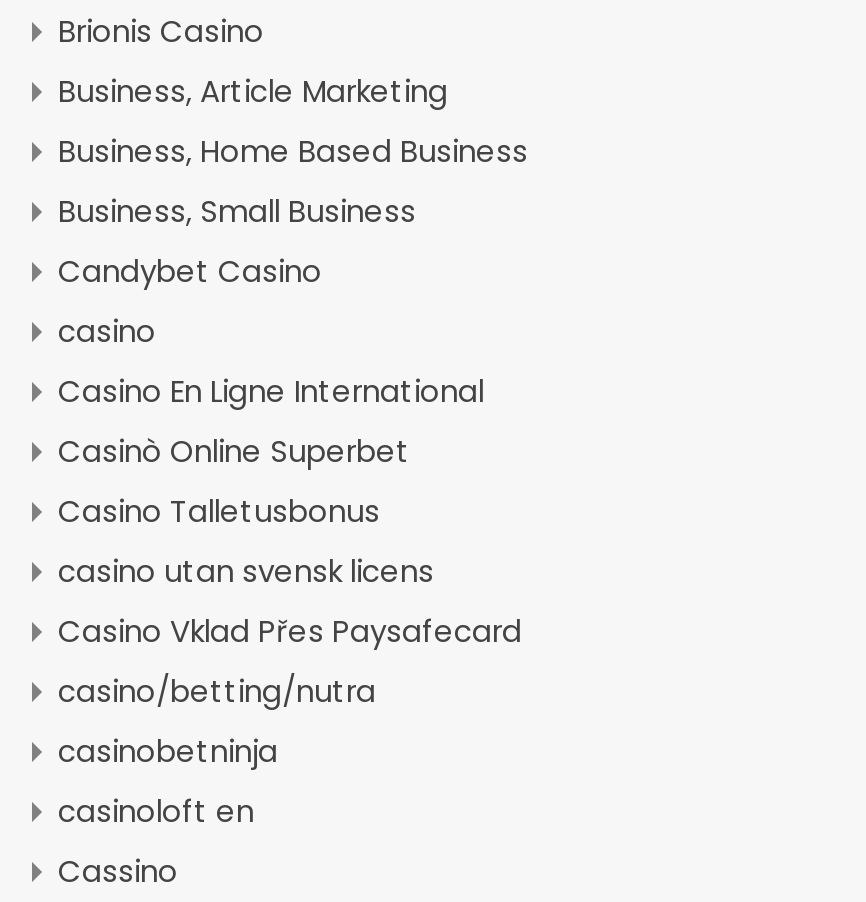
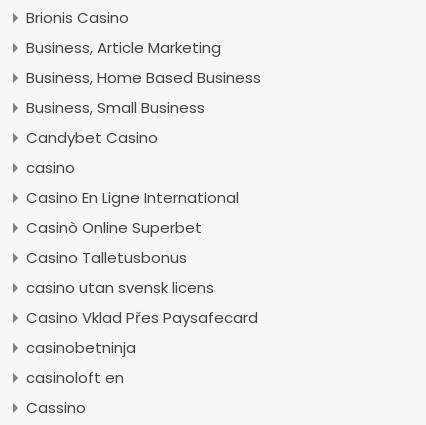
[58,670,376,712] casino/betting/nutra -> none

